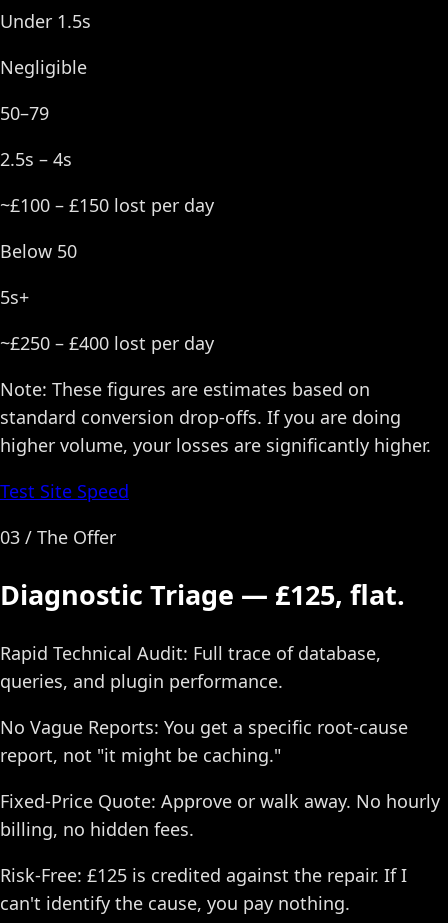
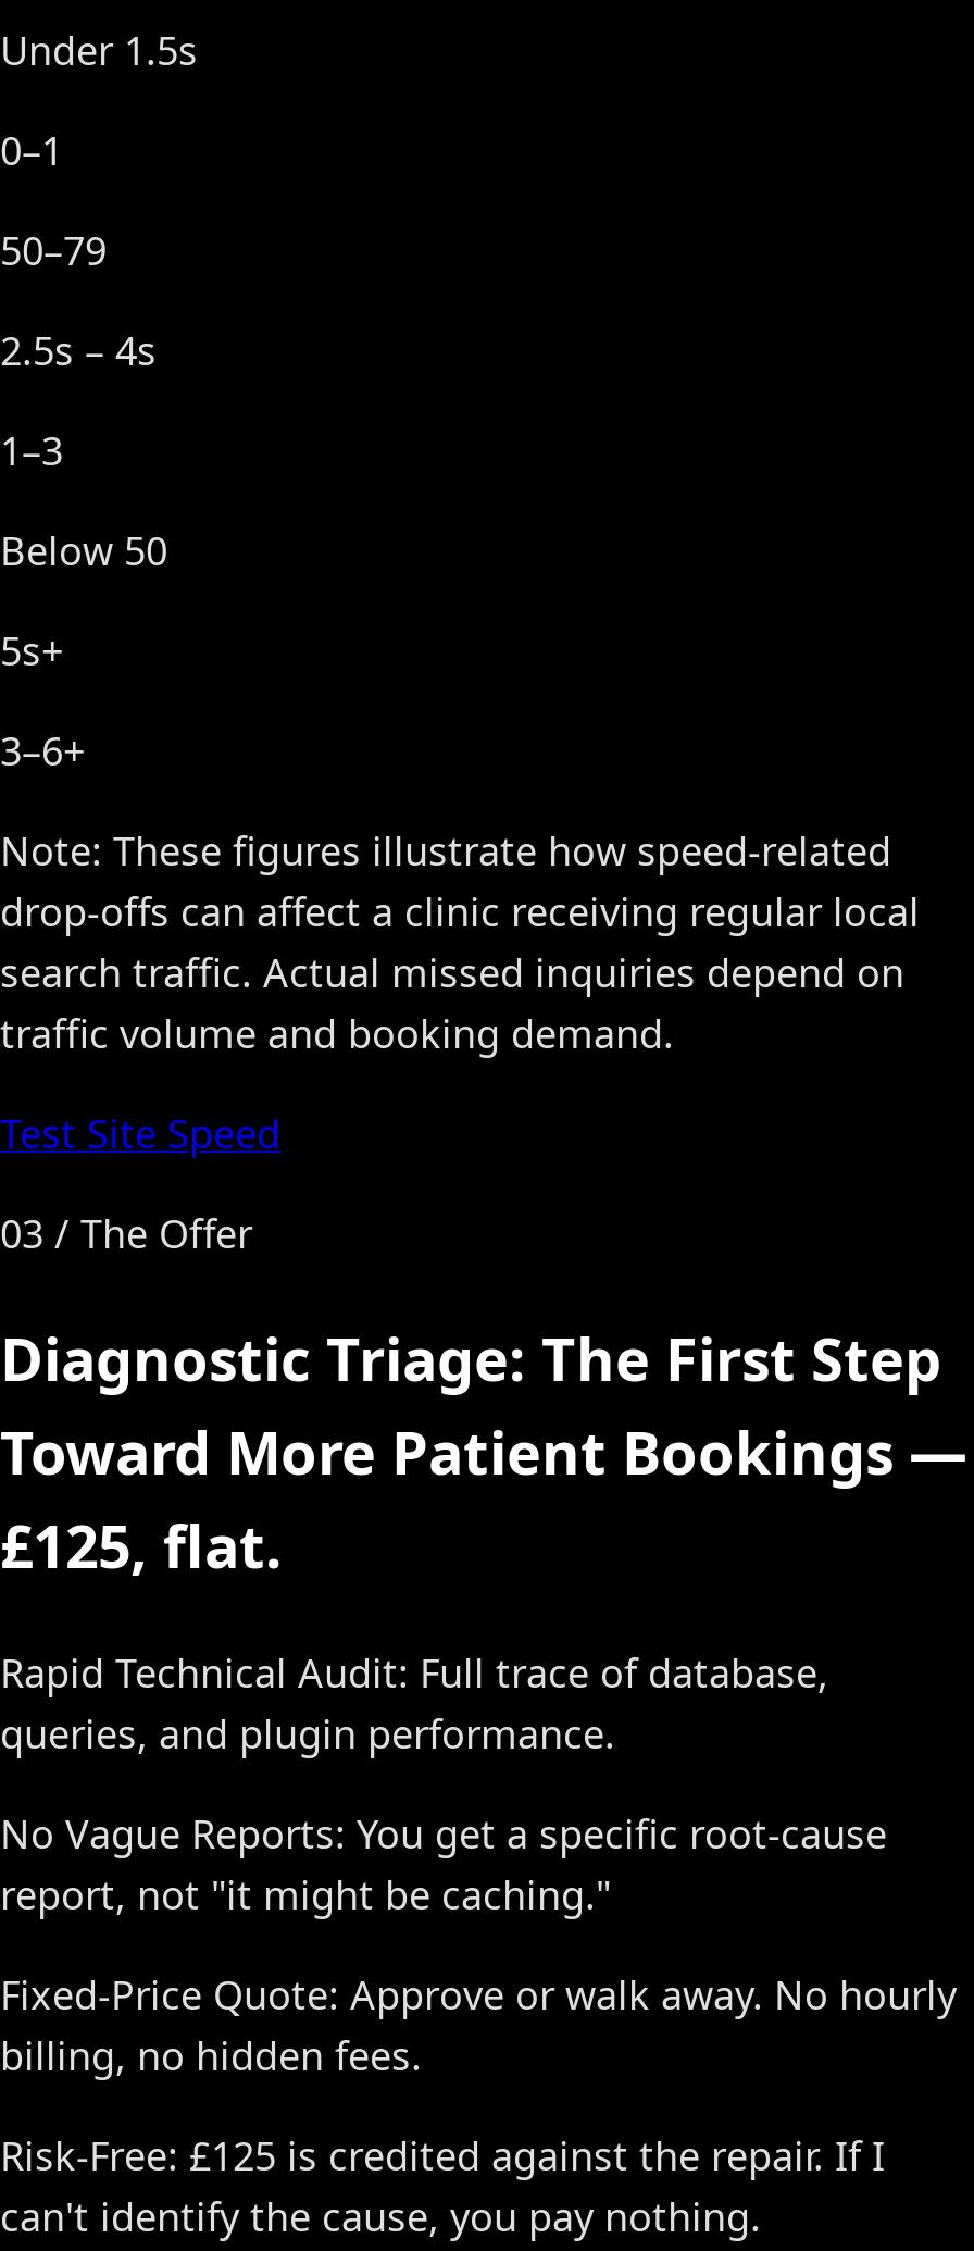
[0,55,87,79] Negligible -> [0,124,63,176] 0–1
[0,193,214,217] ~£100 – £150 lost per day -> [0,424,63,476] 1–3
[0,331,214,355] ~£250 – £400 lost per day -> [0,724,85,776] 3–6+
[0,377,431,457] Note: These figures are estimates based on | standard conversion drop-offs. If you are doing | higher volume, your losses are significantly higher. -> [0,824,920,1059] Note: These figures illustrate how speed-related | drop-offs can affect a clinic receiving regular local | search traffic. Actual missed inquiries depend on | traffic volume and booking demand.
[0,576,405,613] Diagnostic Triage — £125, flat. -> [0,1318,967,1586] Diagnostic Triage: The First Step | Toward More Patient Bookings — | £125, flat.

